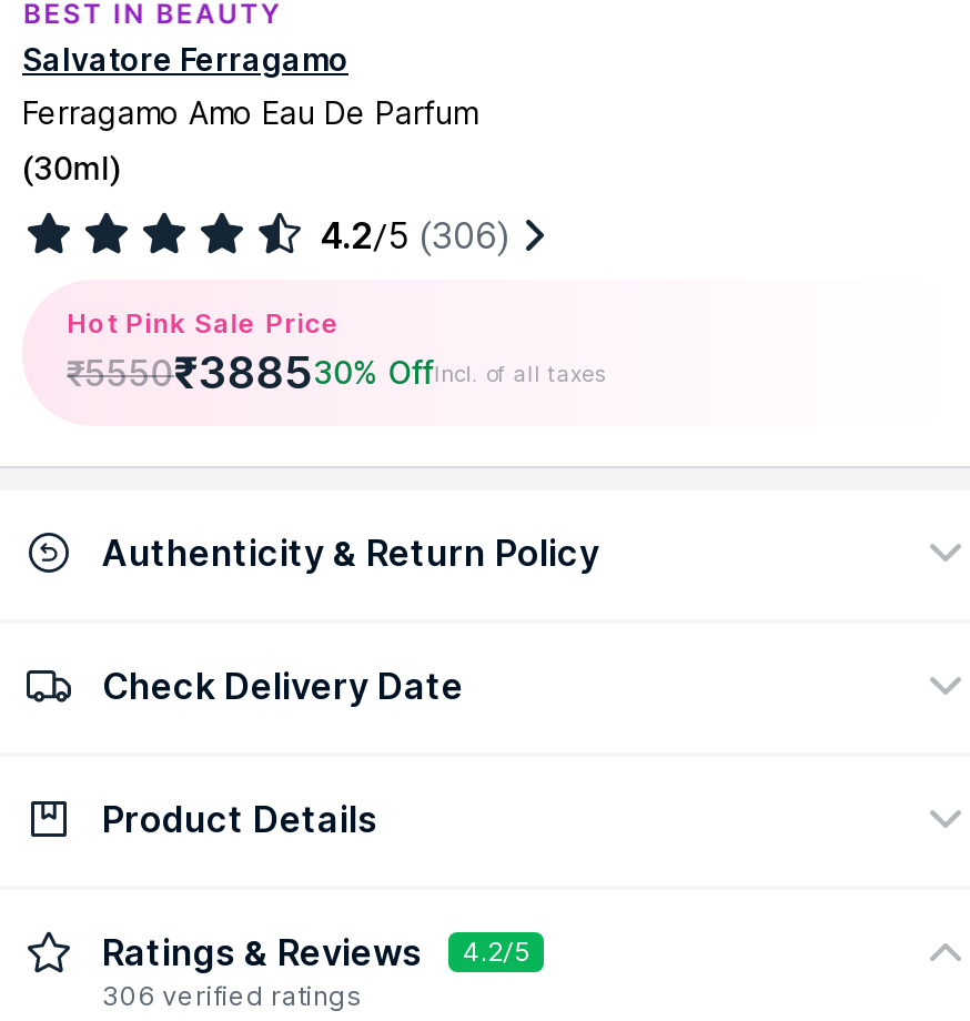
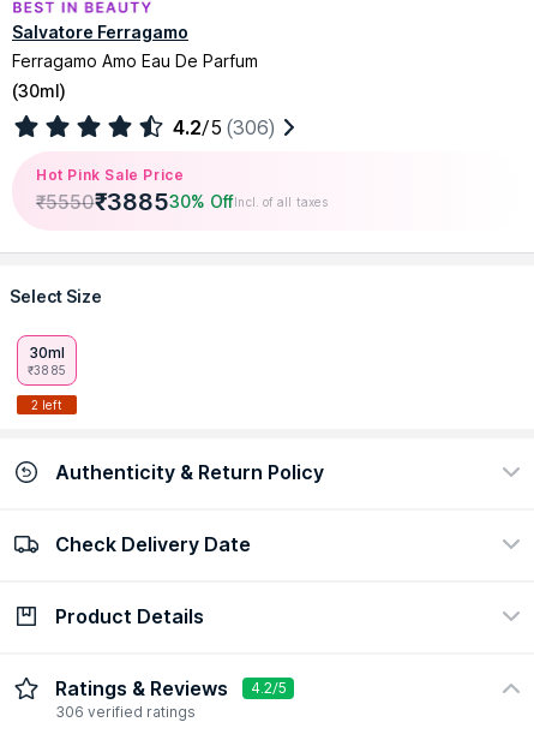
none -> [10,285,102,412] Select Size | 30ml | ₹3885 | 2 left

